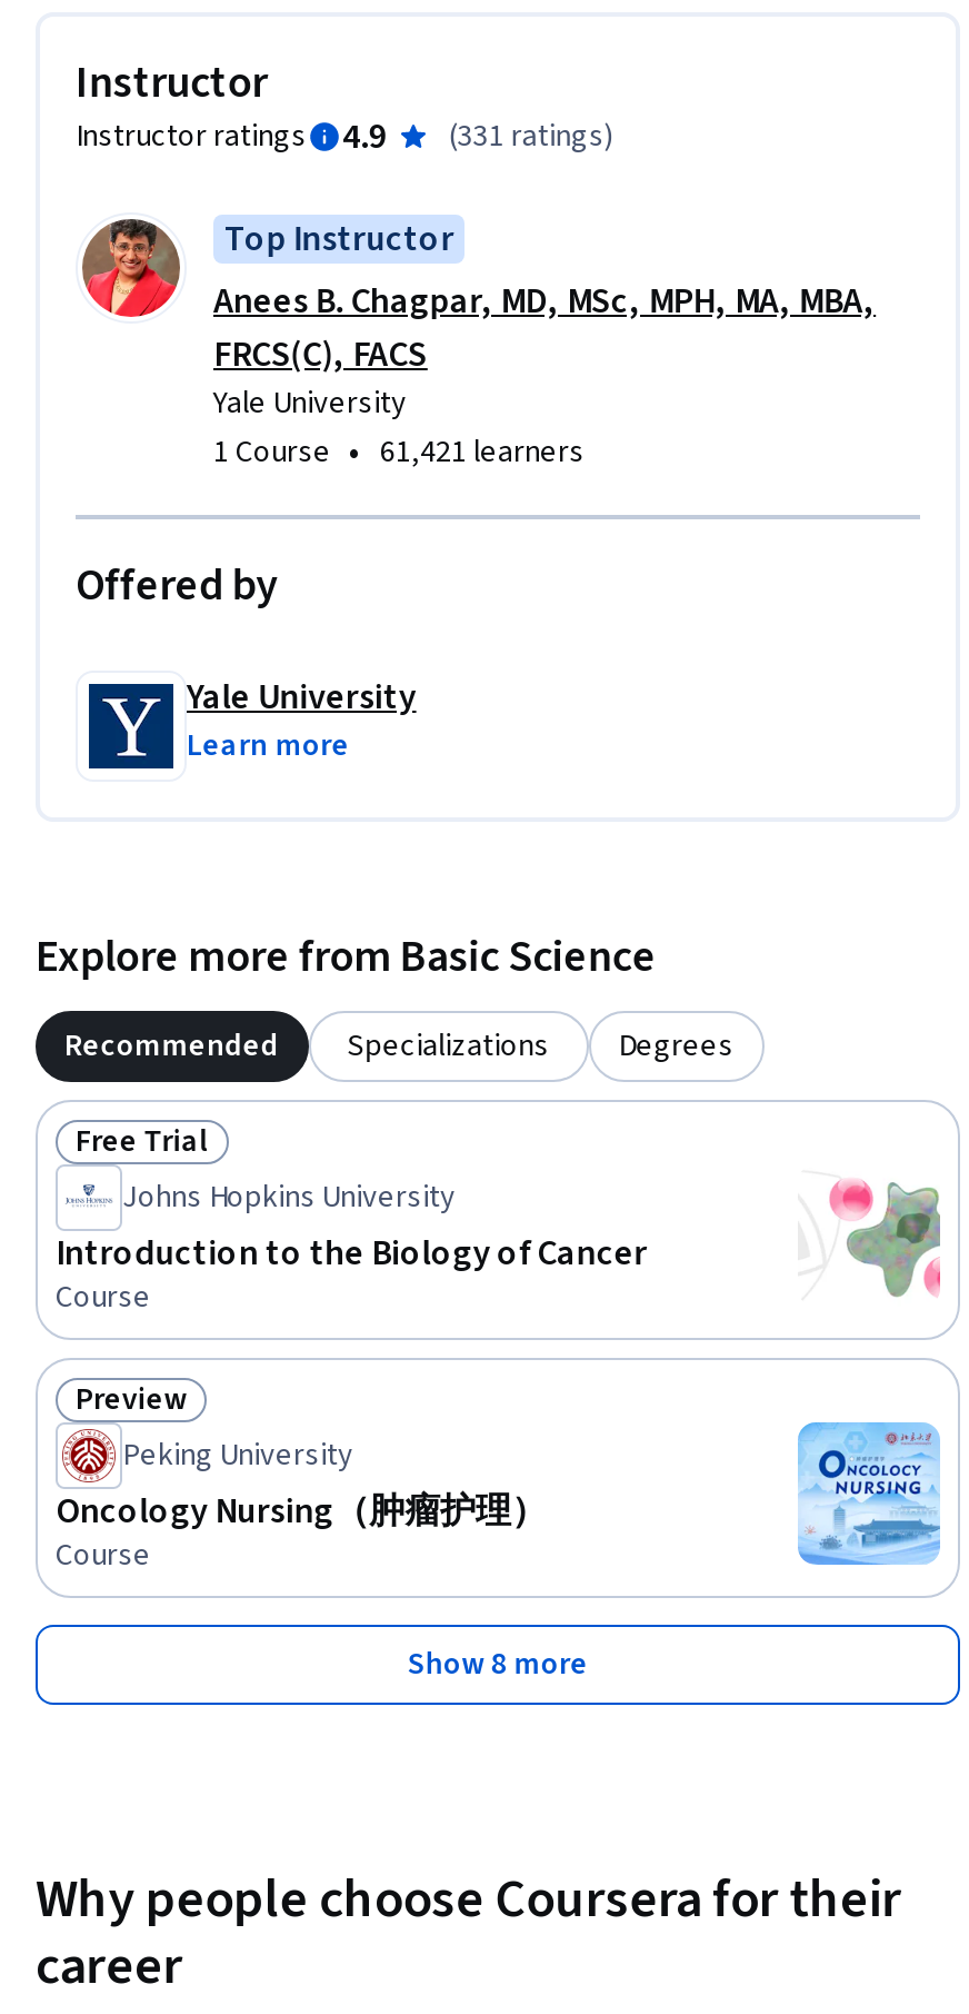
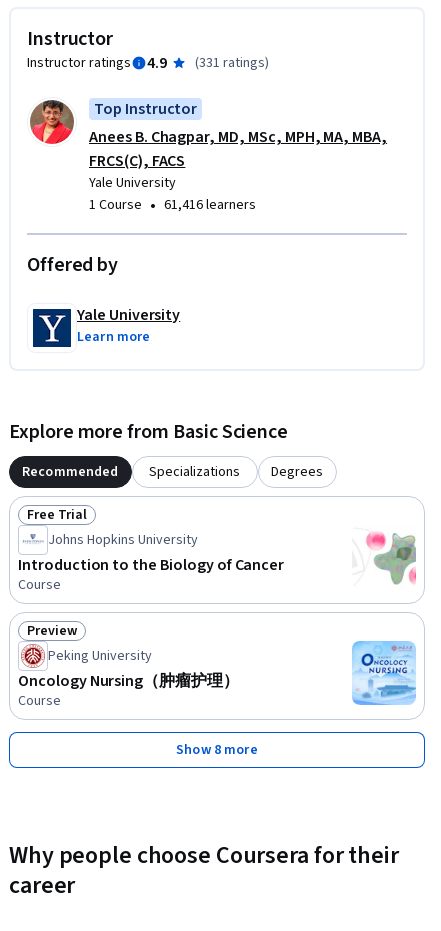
[213,428,585,477] 1 Course • 61,421 learners -> [89,194,256,216] 1 Course • 61,416 learners

